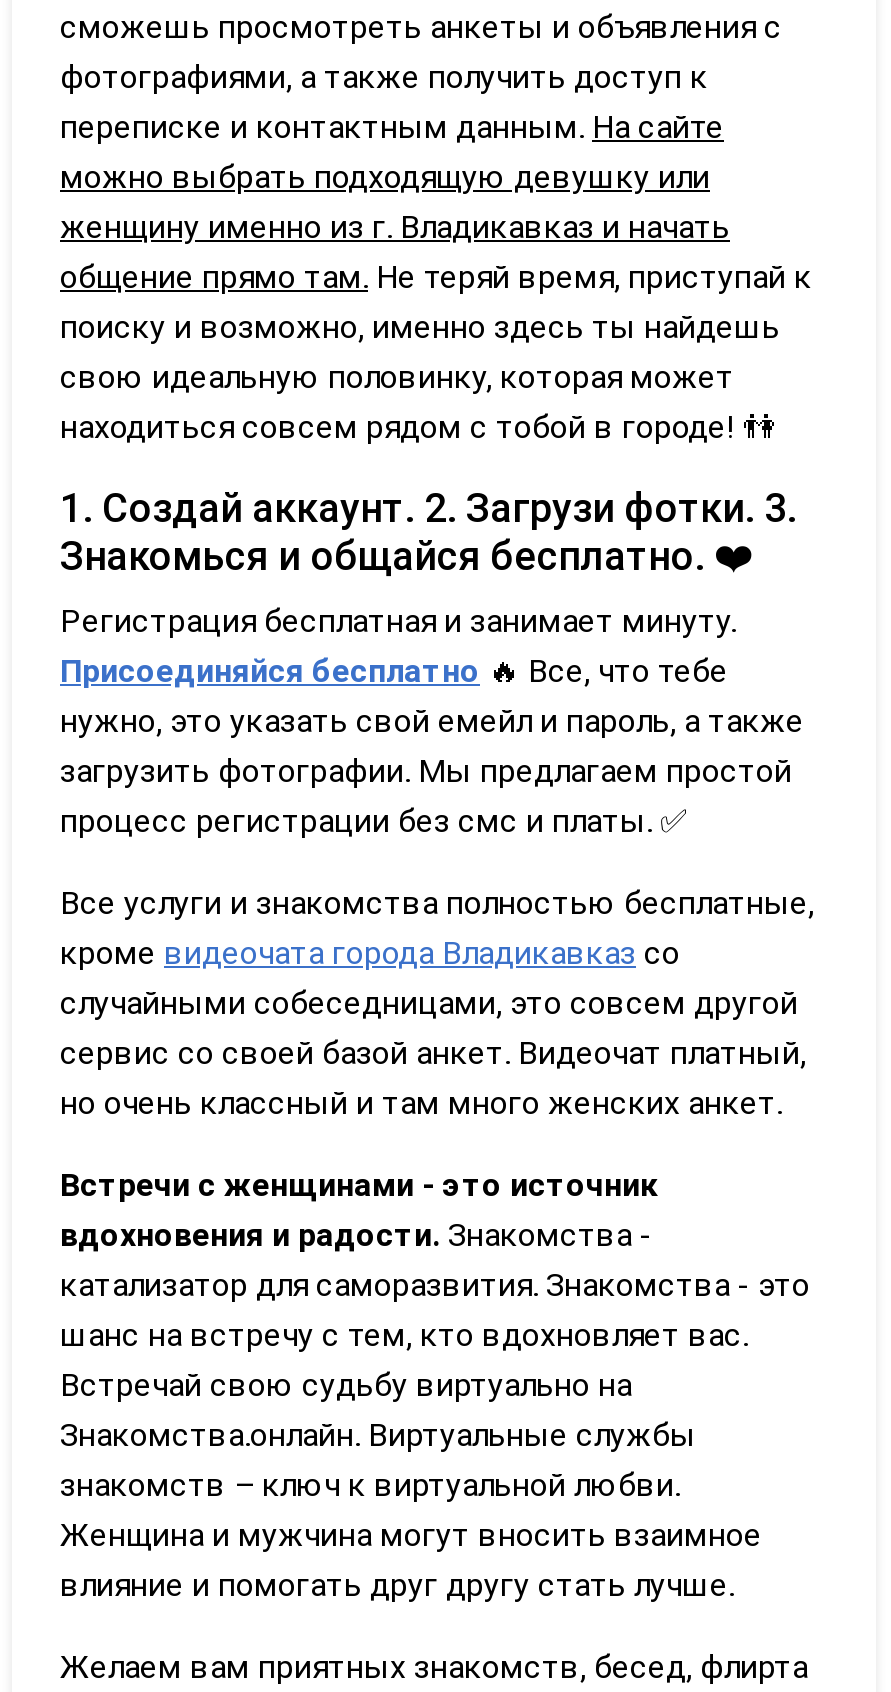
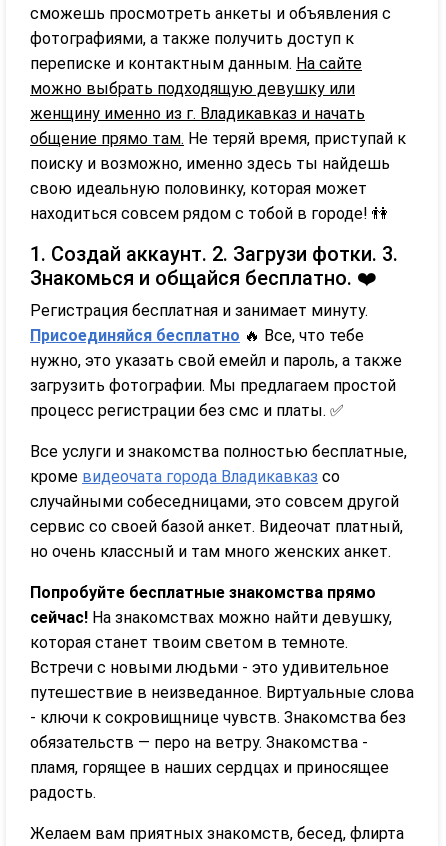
[60,1165,810,1603] Встречи с женщинами - это источник | вдохновения и радости. Знакомства - | катализатор для саморазвития. Знакомства - это | шанс на встречу с тем, кто вдохновляет вас. | Встречай свою судьбу виртуально на | Знакомства.онлайн. Виртуальные службы | знакомств – ключ к виртуальной любви. | Женщина и мужчина могут вносить взаимное | влияние и помогать друг другу стать лучше. -> [30,583,414,802] Попробуйте бесплатные знакомства прямо | сейчас! На знакомствах можно найти девушку, | которая станет твоим светом в темноте. | Встречи с новыми людьми - это удивительное | путешествие в неизведанное. Виртуальные слова | - ключи к сокровищнице чувств. Знакомства без | обязательств — перо на ветру. Знакомства - | пламя, горящее в наших сердцах и приносящее | радость.

